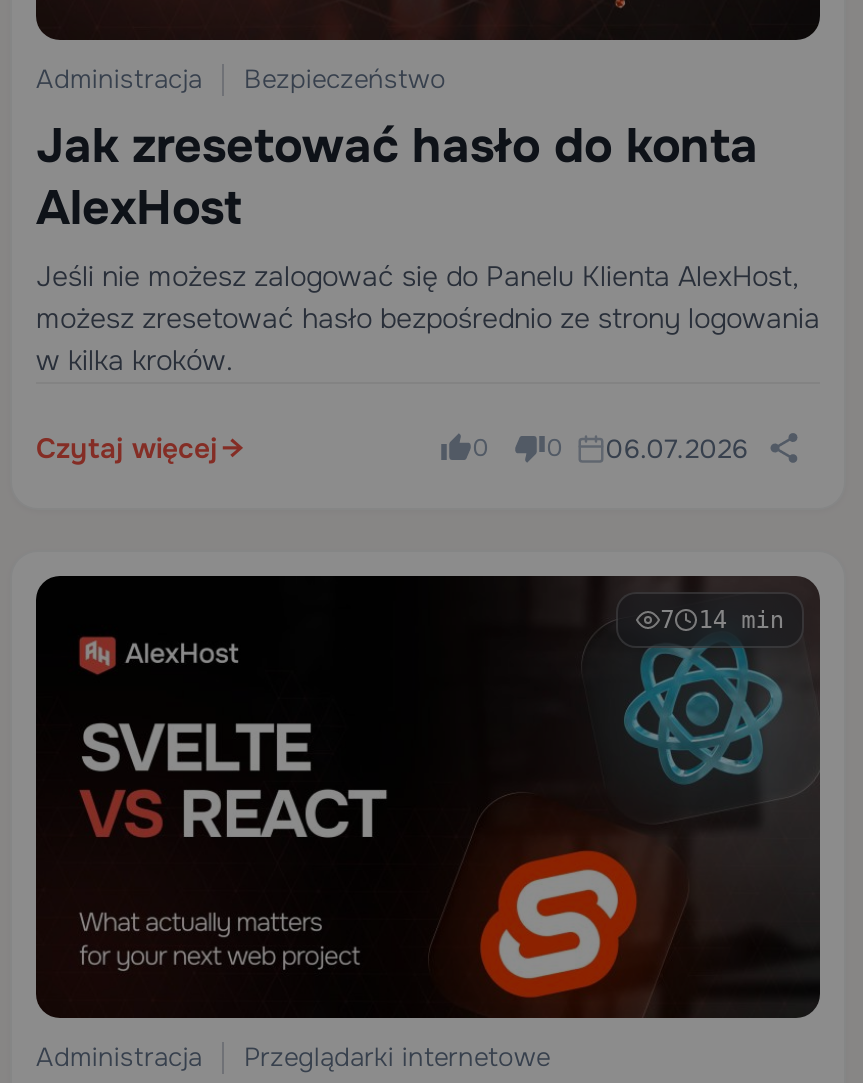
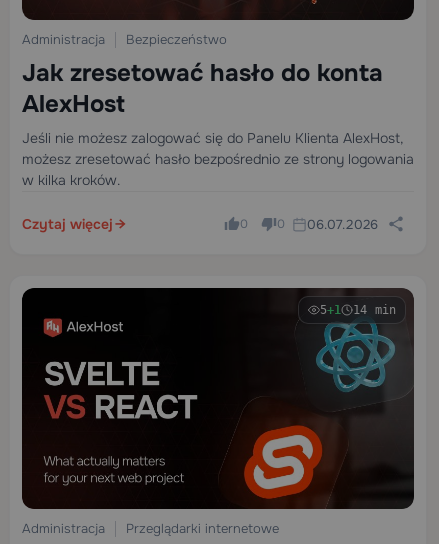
[660,607,784,635] 7 14 min -> [320,303,396,317] 5+1 14 min

